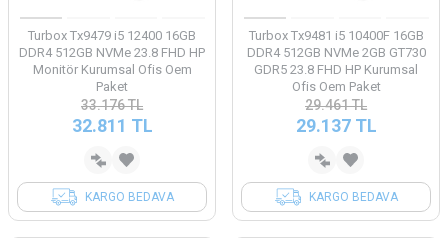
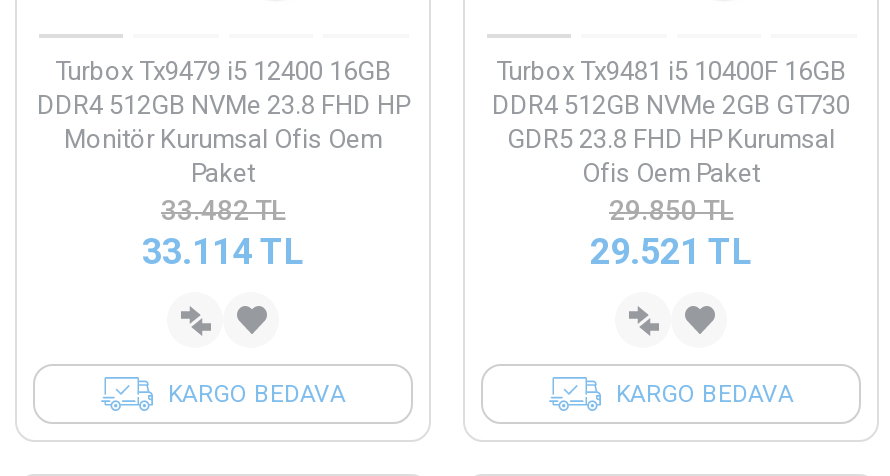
[81,97,143,113] 33.176TL -> [161,194,285,226] 33.482TL
[305,97,367,113] 29.461TL -> [609,194,733,226] 29.850TL
[71,115,152,136] 32.811 TL -> [142,230,304,272] 33.114 TL
[295,115,376,136] 29.137 TL -> [590,230,752,272] 29.521 TL

